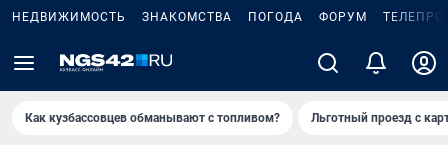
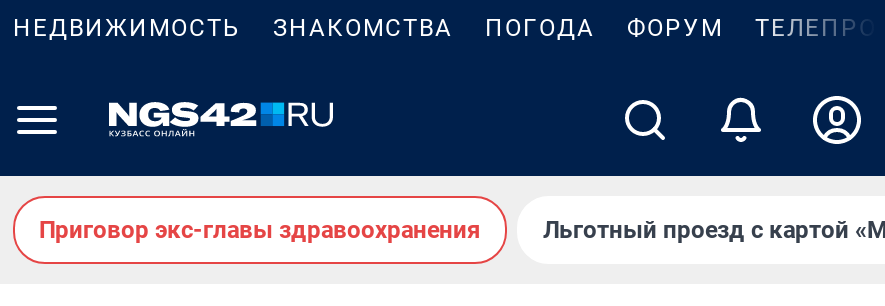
[25,111,280,125] Как кузбассовцев обманывают с топливом? -> [39,216,481,244] Приговор экс-главы здравоохранения

